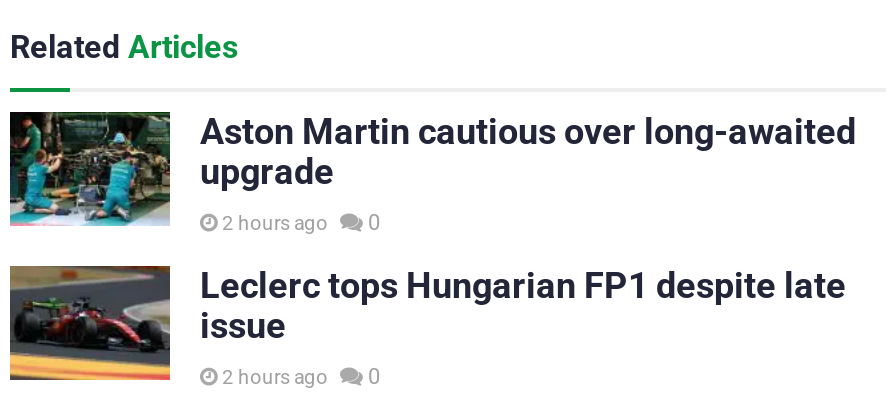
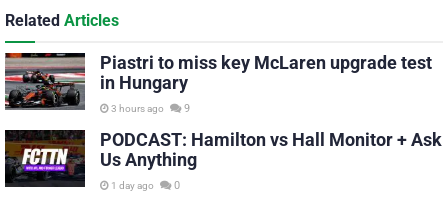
[8,110,856,228] [image] | Aston Martin cautious over long-awaited | upgrade -> [4,52,432,111] [image] | Piastri to miss key McLaren upgrade test | in Hungary
[218,210,380,236] 2 hours ago | 0 -> [109,102,190,115] 3 hours ago | 9
[8,264,846,382] [image] | Leclerc tops Hungarian FP1 despite late | issue -> [4,129,442,188] [image] | PODCAST: Hamilton vs Hall Monitor + Ask | Us Anything
[218,364,380,390] 2 hours ago 0 -> [109,179,180,192] 1 day ago 0

